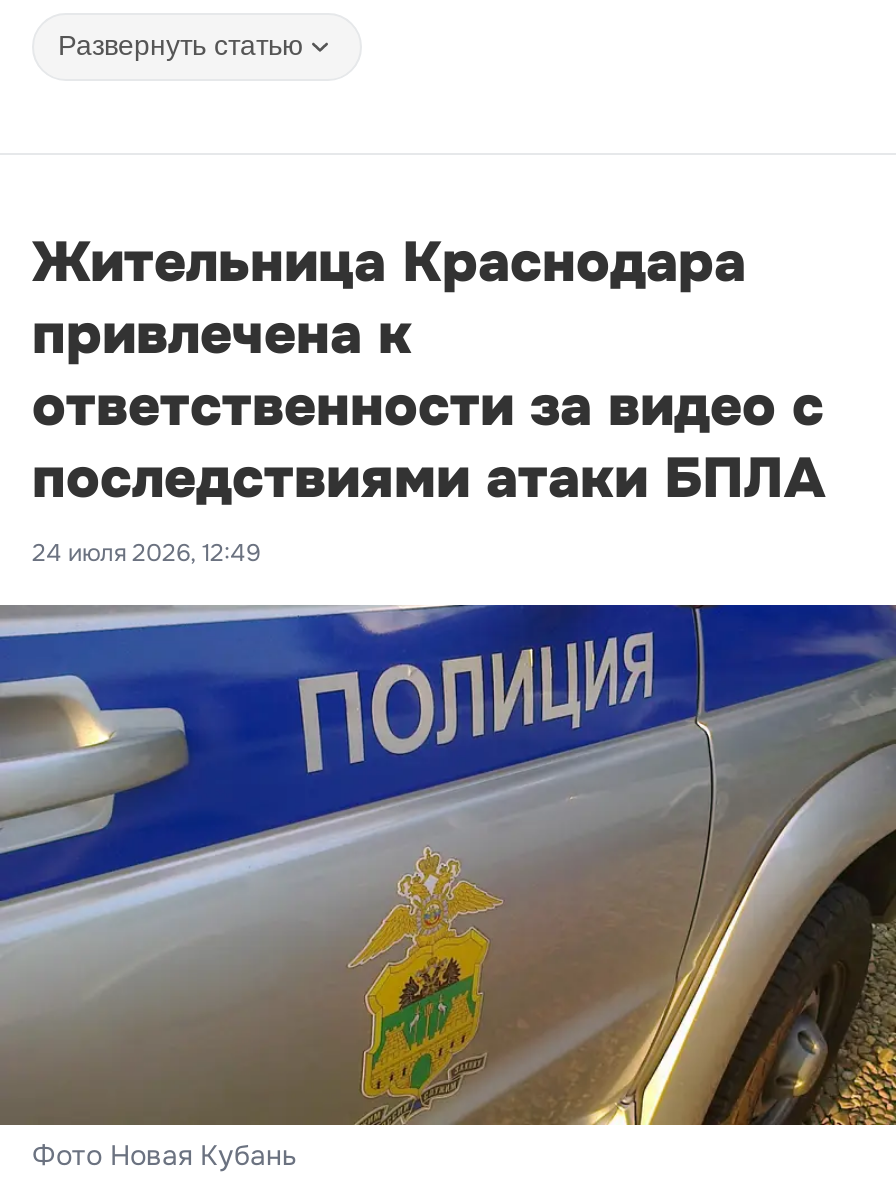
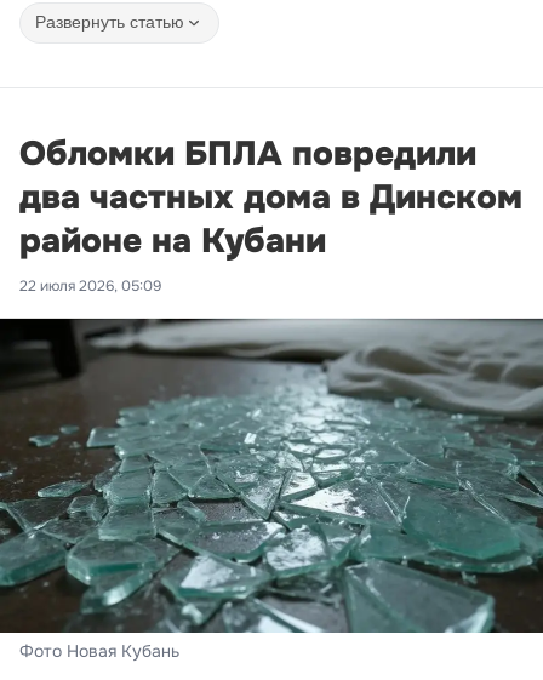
[32,227,826,569] Жительница Краснодара | привлечена к | ответственности за видео с | последствиями атаки БПЛА | 24 июля 2026, 12:49 -> [19,132,522,296] Обломки БПЛА повредили | два частных дома в Динском | районе на Кубани | 22 июля 2026, 05:09
[6,603,890,1127] [image] -> [4,318,539,634] [image]

